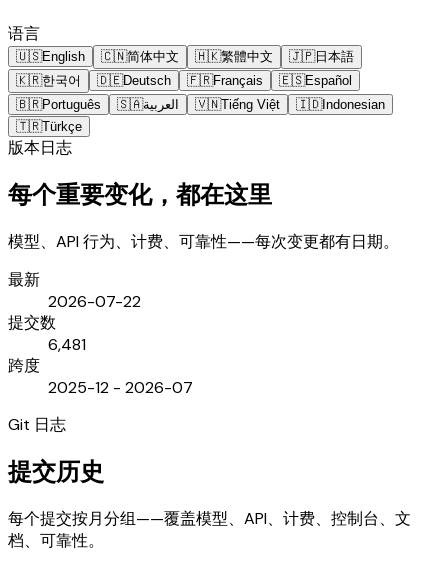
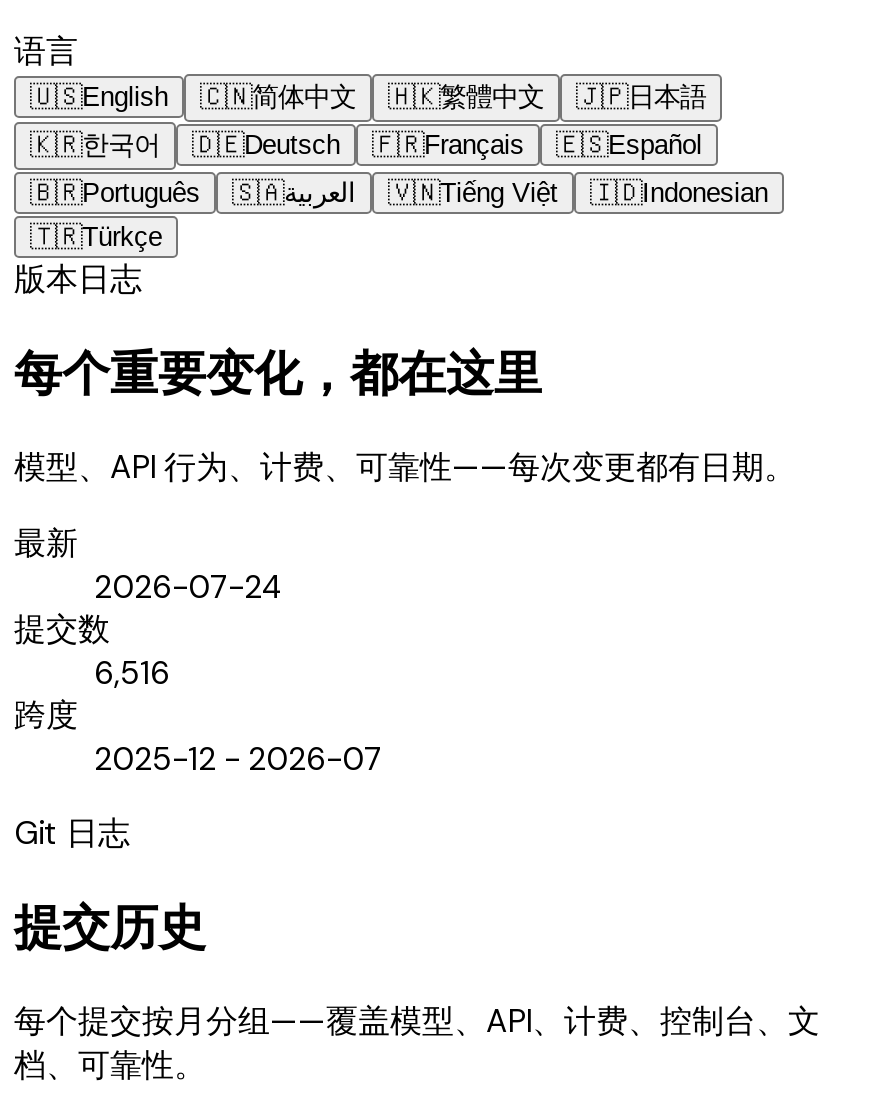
[48,291,141,312] 2026-07-22 -> [94,566,284,608] 2026-07-24
[48,334,86,355] 6,481 -> [94,652,170,694] 6,516

